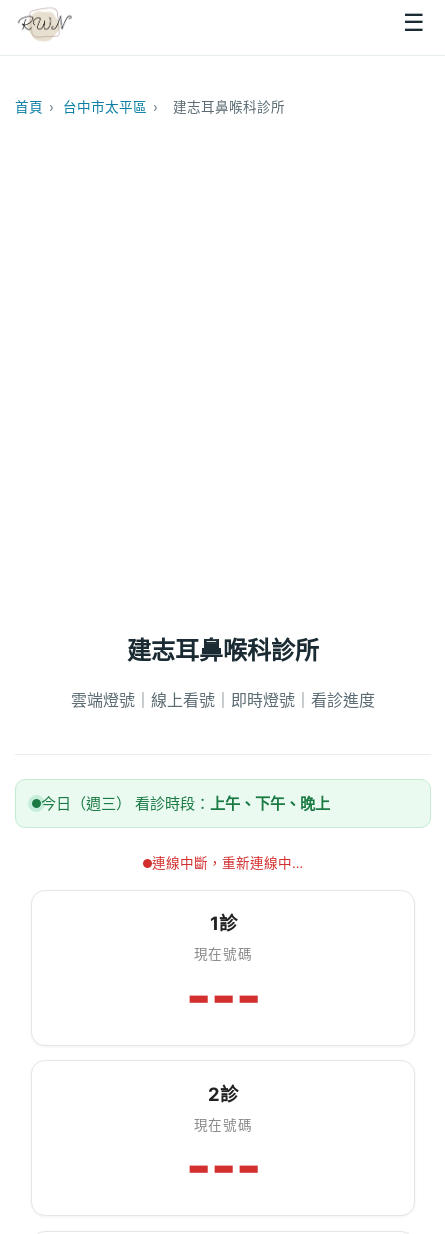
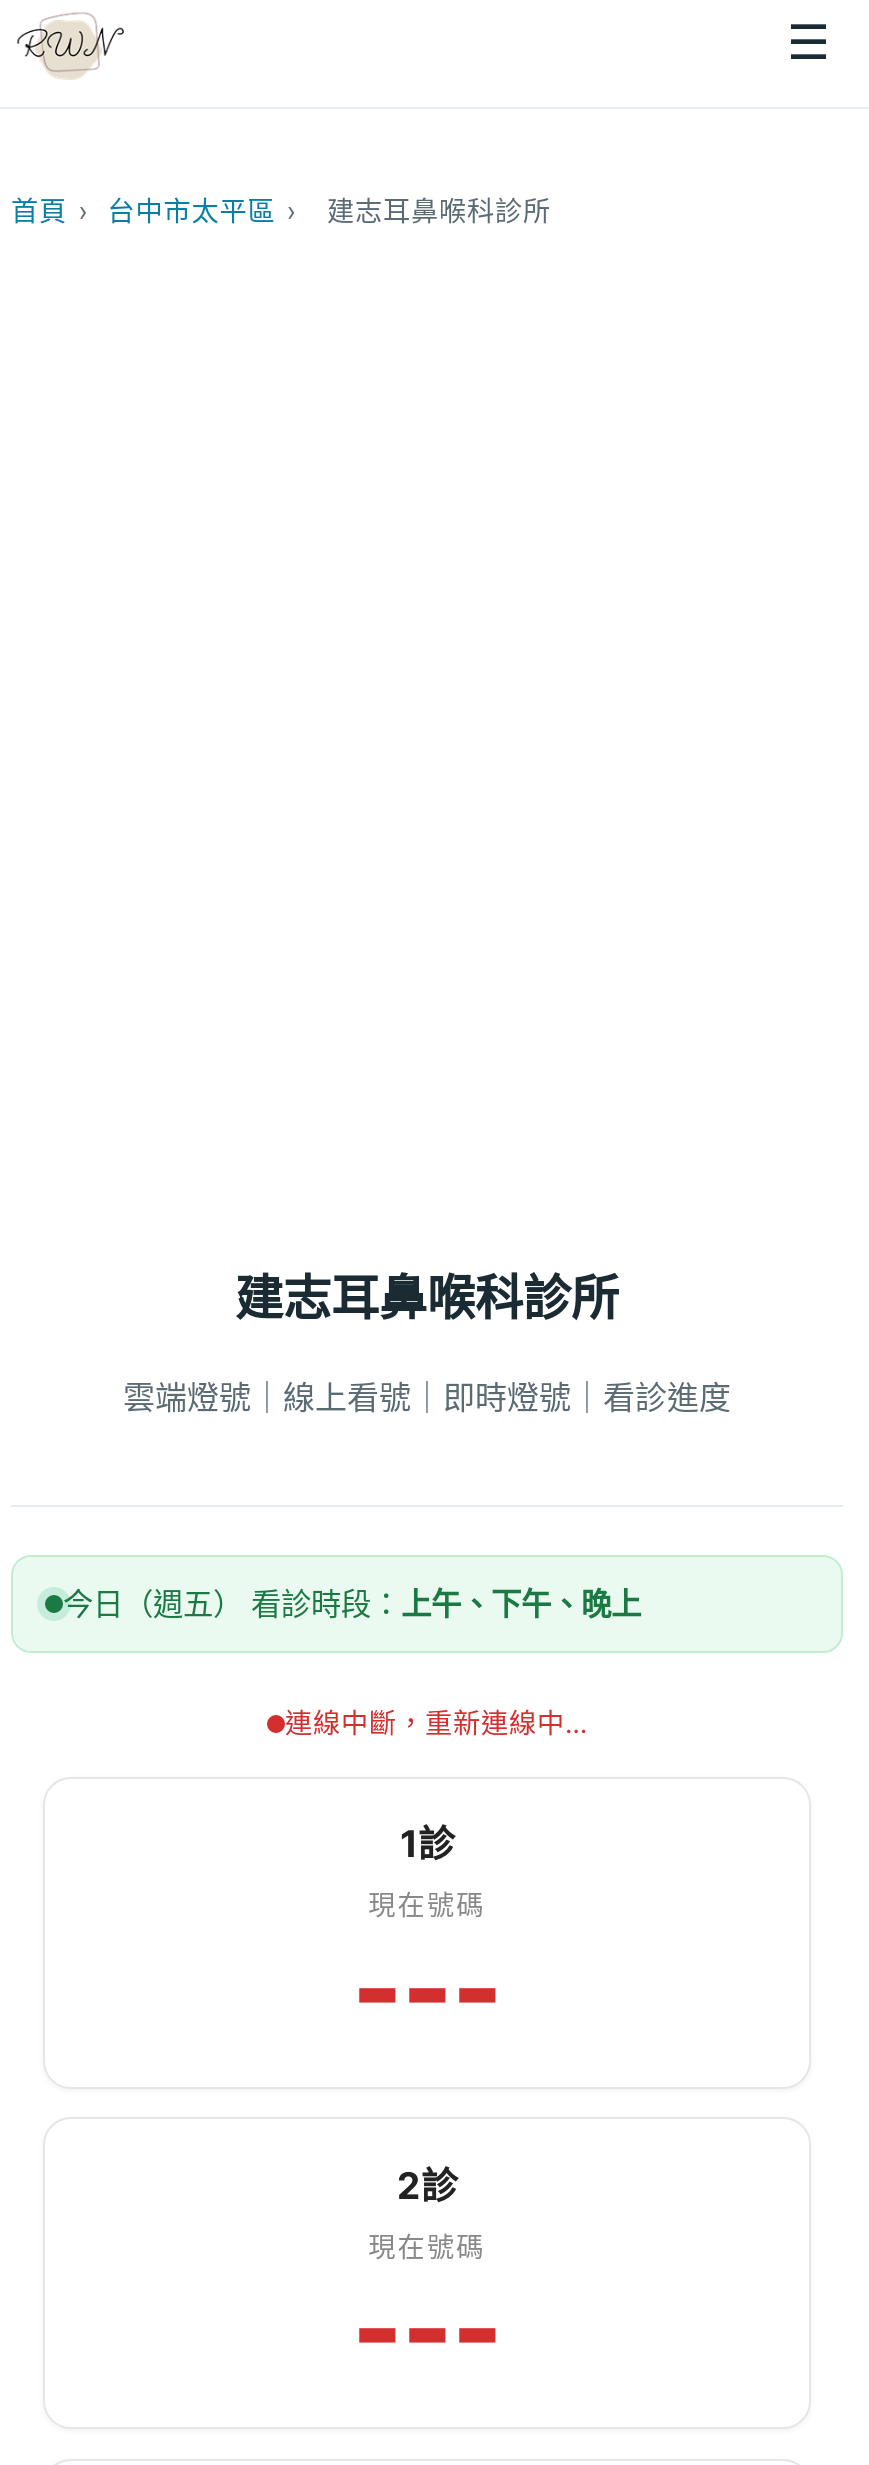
[41,794,330,813] 今日（週三） 看診時段：上午、下午、晚上 -> [63,1585,641,1623] 今日（週五） 看診時段：上午、下午、晚上

